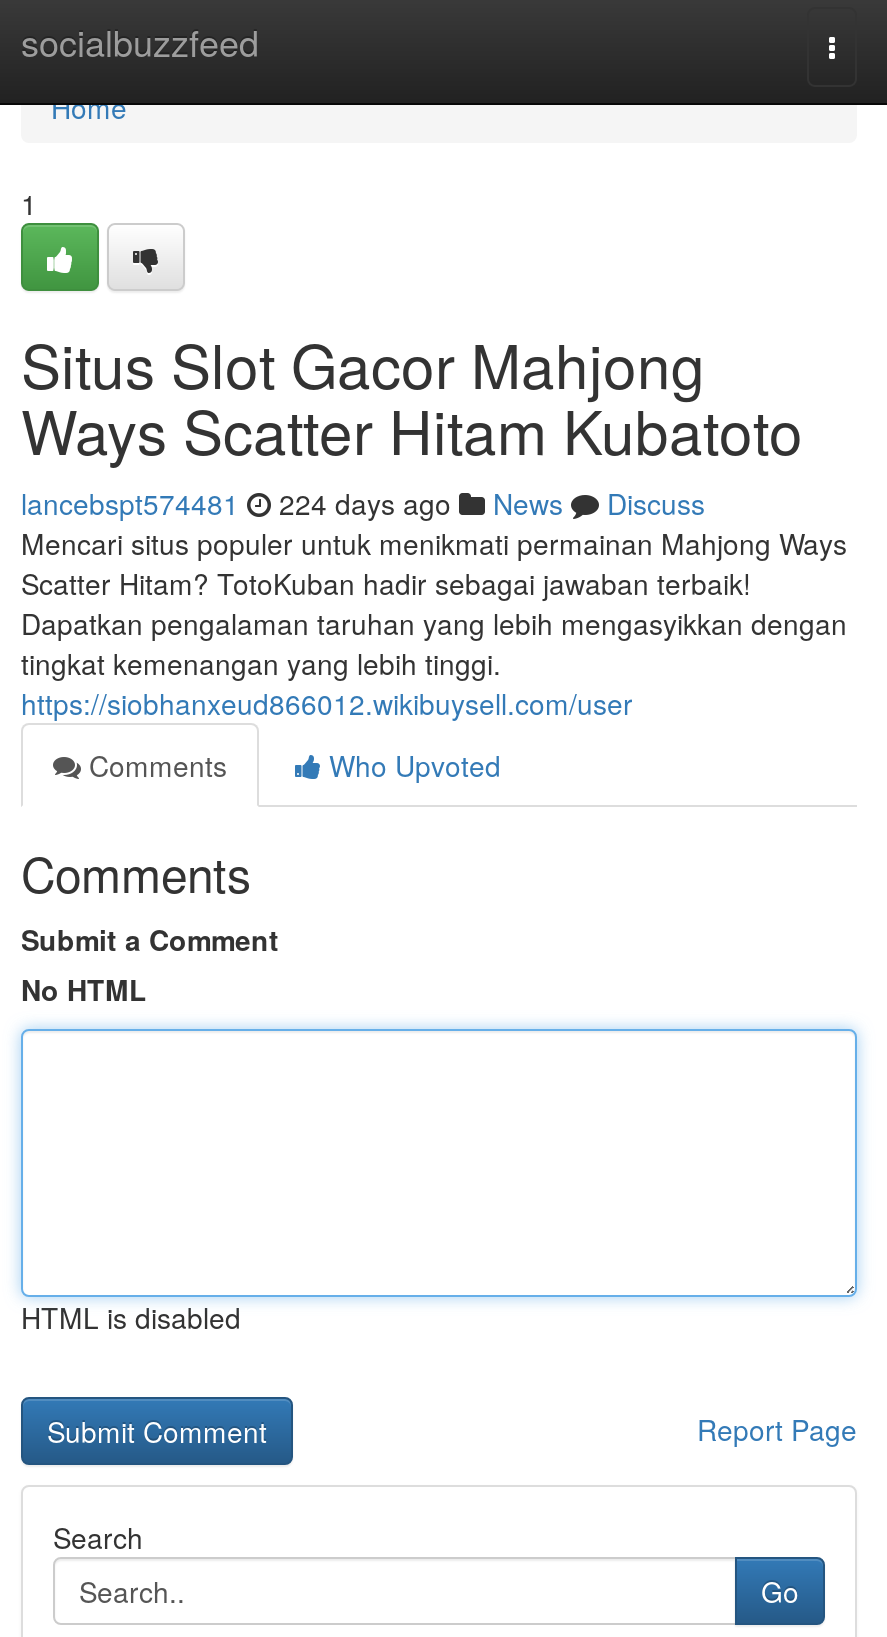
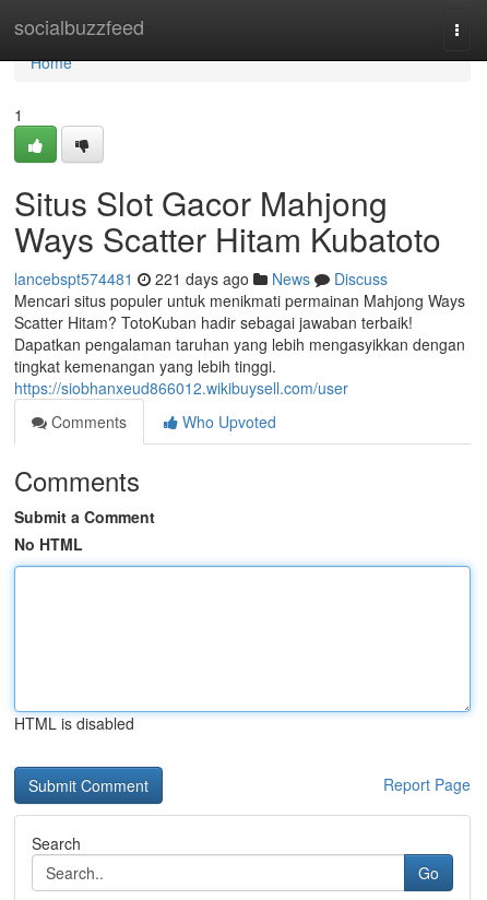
[21,483,705,523] lancebspt574481 224 days ago News Discuss -> [14,268,388,289] lancebspt574481 221 days ago News Discuss

